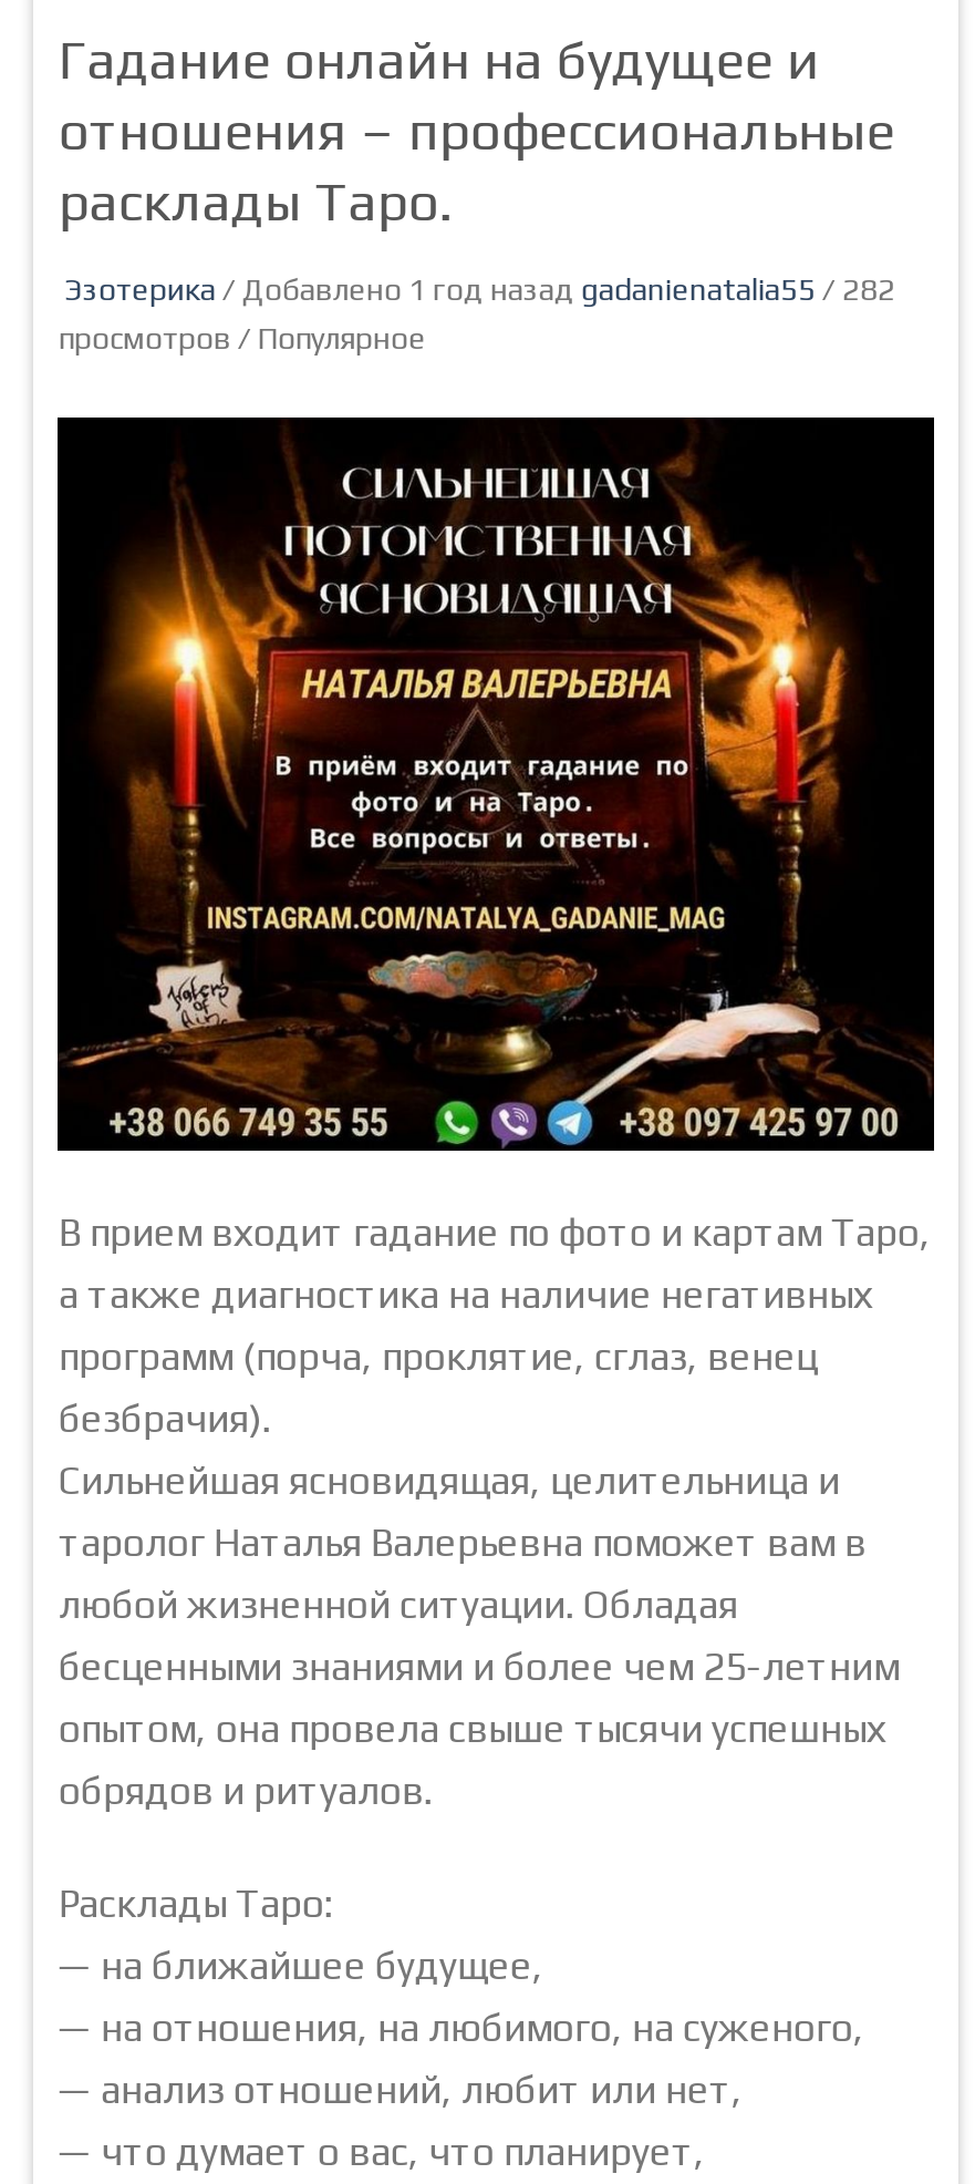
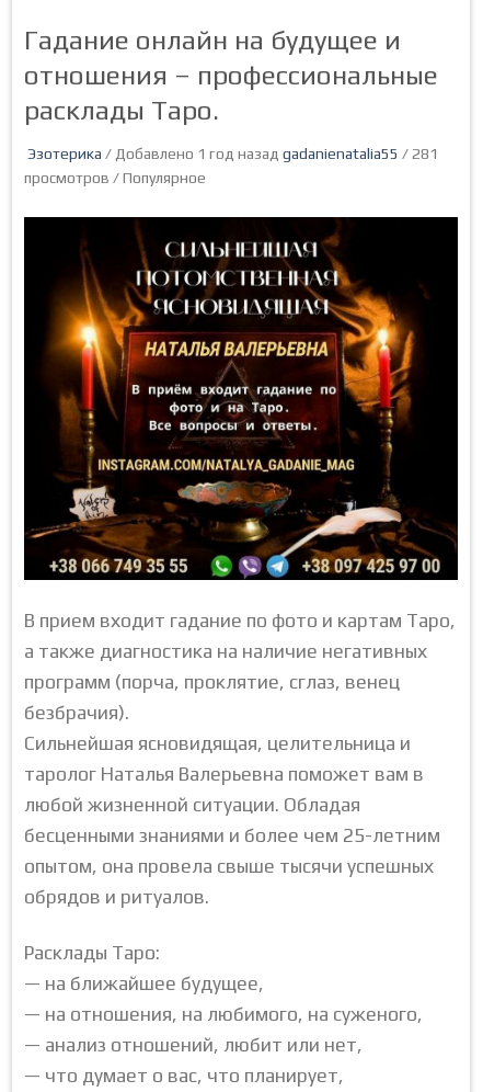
[65,271,895,306] Эзотерика / Добавлено 1 год назад gadanienatalia55 / 282 -> [28,144,439,162] Эзотерика / Добавлено 1 год назад gadanienatalia55 / 281

